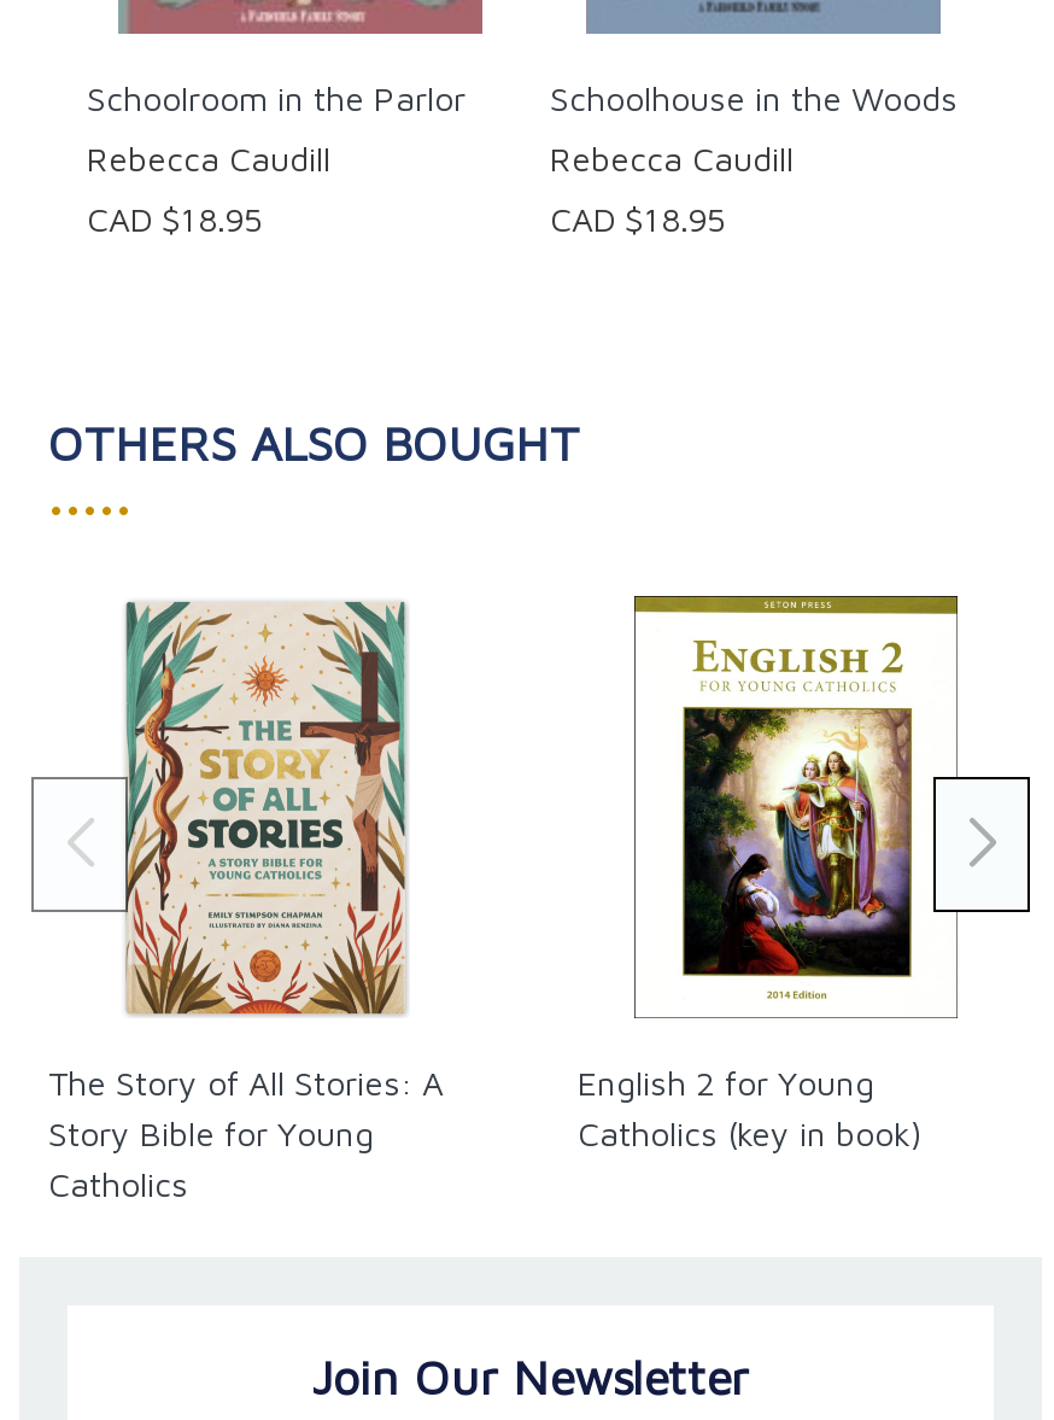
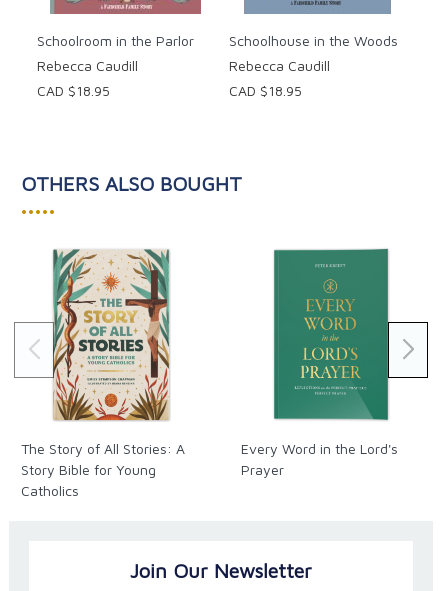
[578,594,960,1153] [image] | English 2 for Young | Catholics (key in book) -> [240,247,398,478] [image] | Every Word in the Lord's | Prayer

